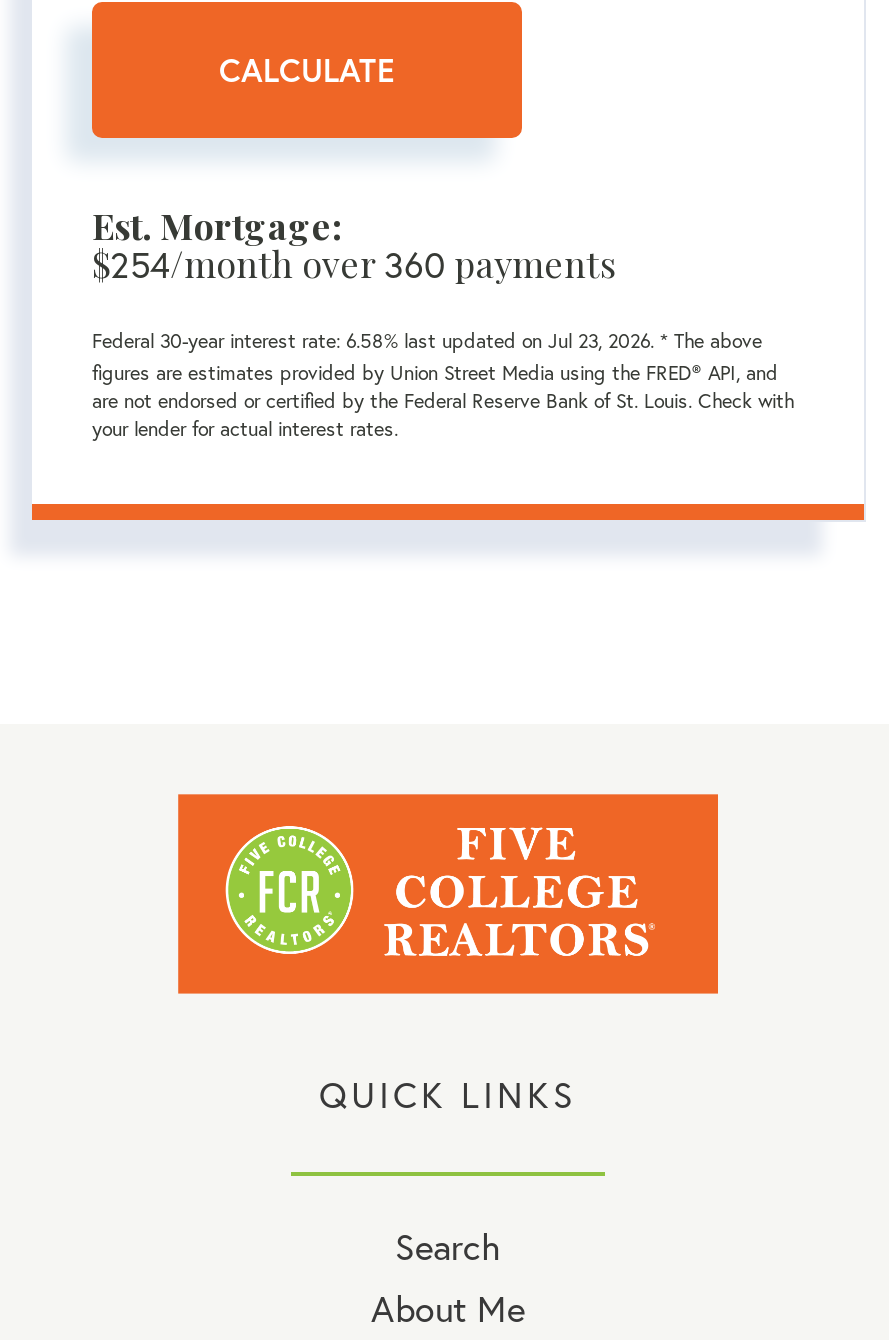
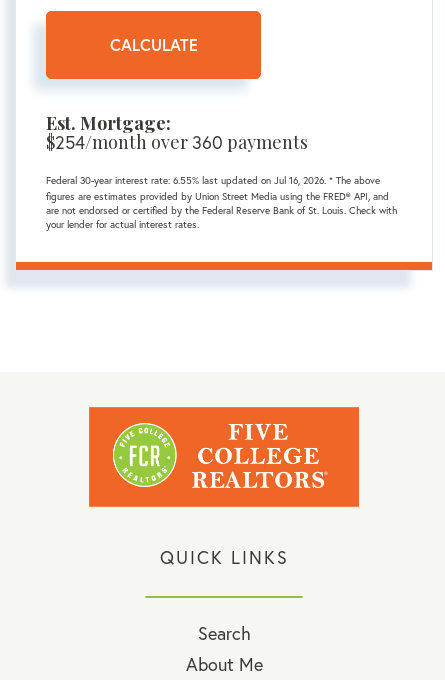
[92,329,762,355] Federal 30-year interest rate: 6.58% last updated on Jul 23, 2026. * The above -> [46,174,380,187] Federal 30-year interest rate: 6.55% last updated on Jul 16, 2026. * The above

